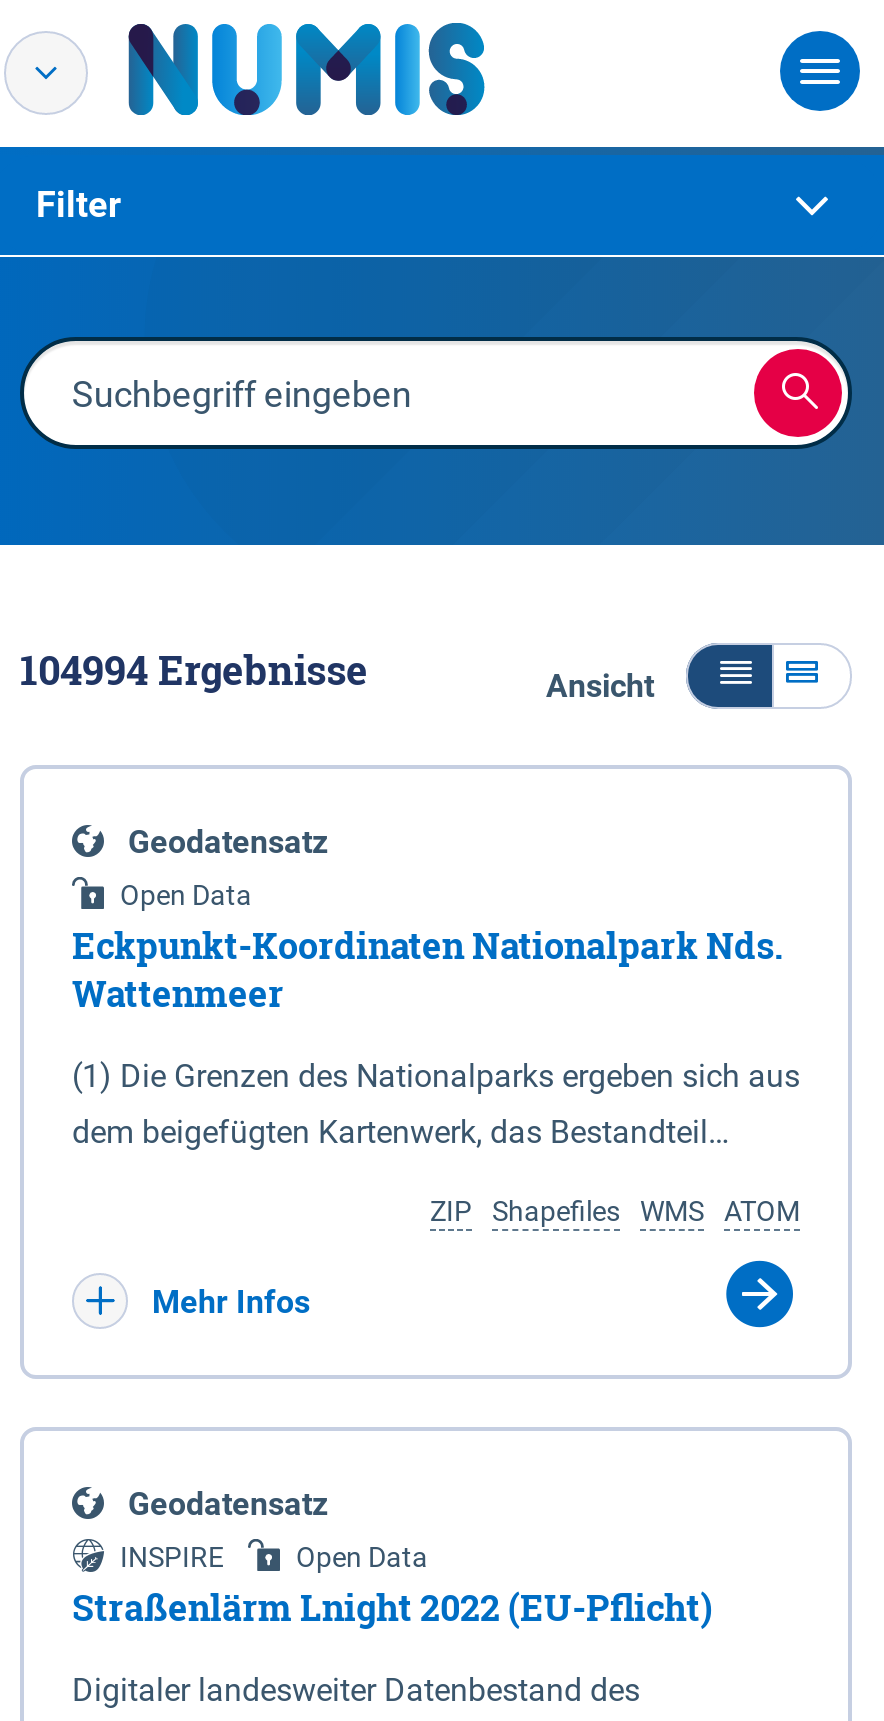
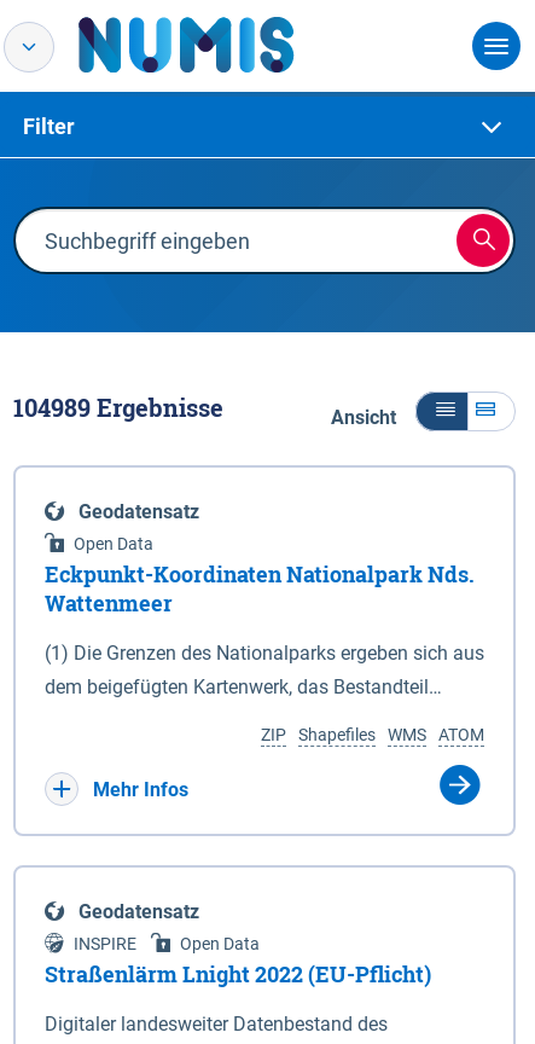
[20,643,368,695] 104994 Ergebnisse -> [13,391,223,423] 104989 Ergebnisse

